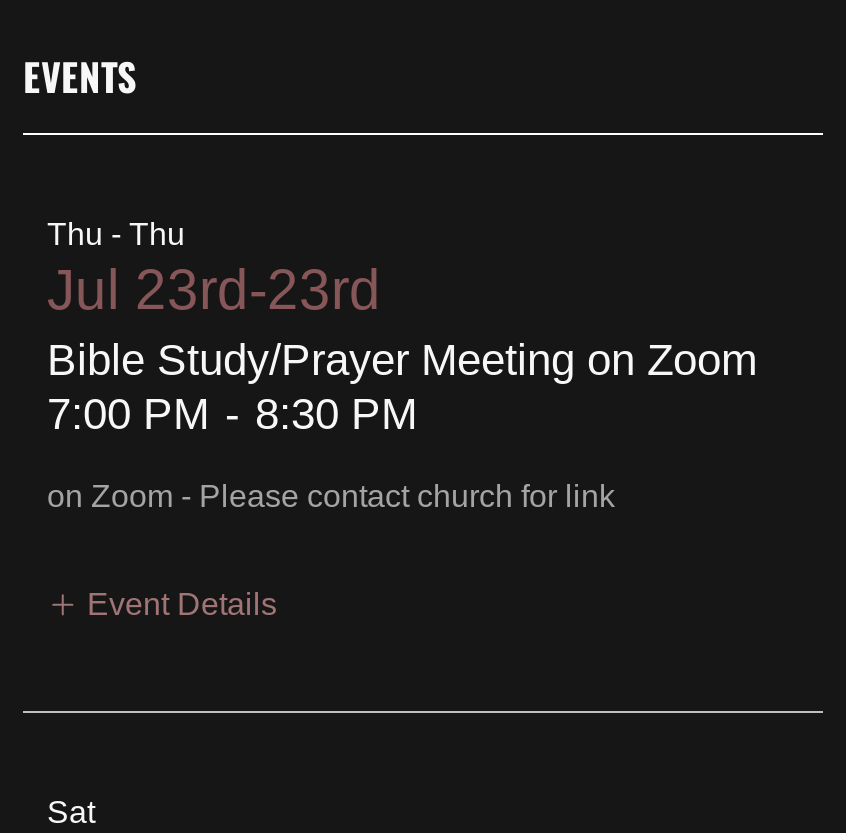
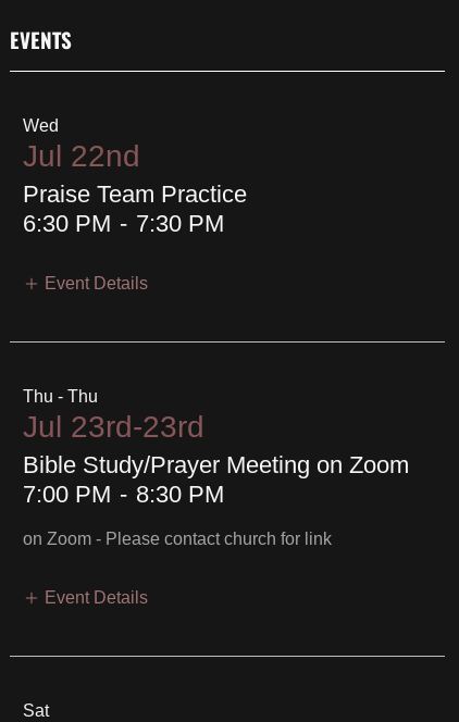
none -> [23,116,247,292] Wed | Jul 22nd | Praise Team Practice | 6:30 PM - 7:30 PM | Event Details

